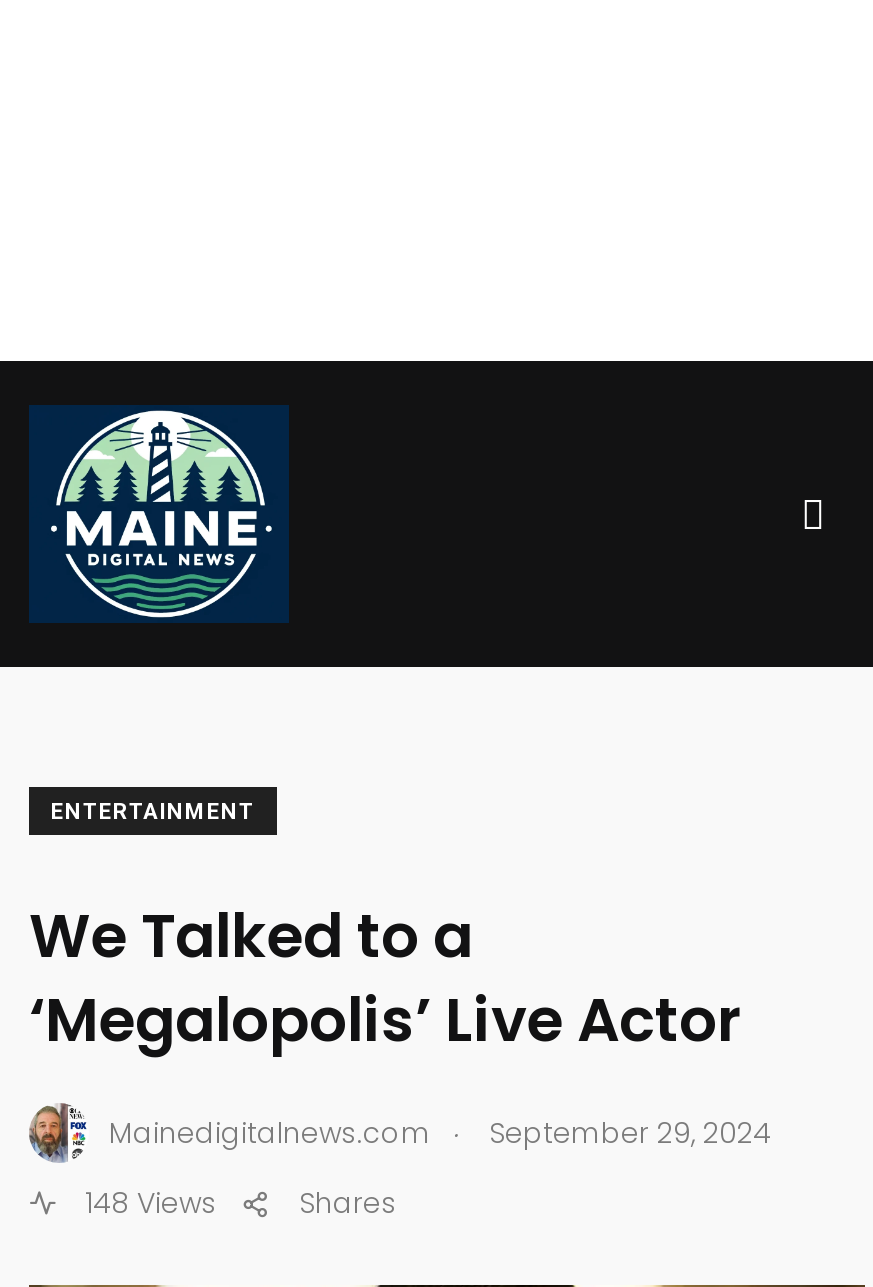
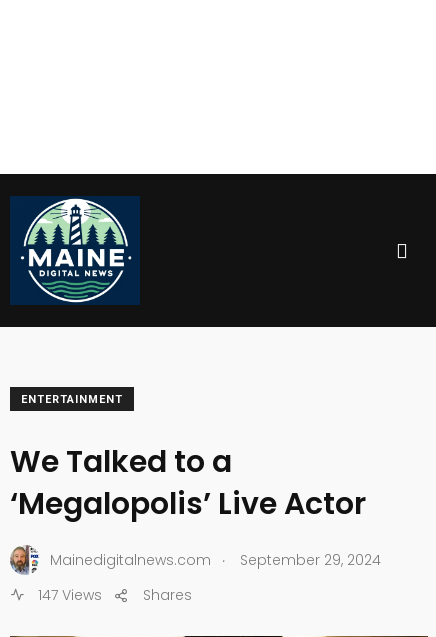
[77,1183,217,1223] 148 Views -> [34,585,102,605] 147 Views

